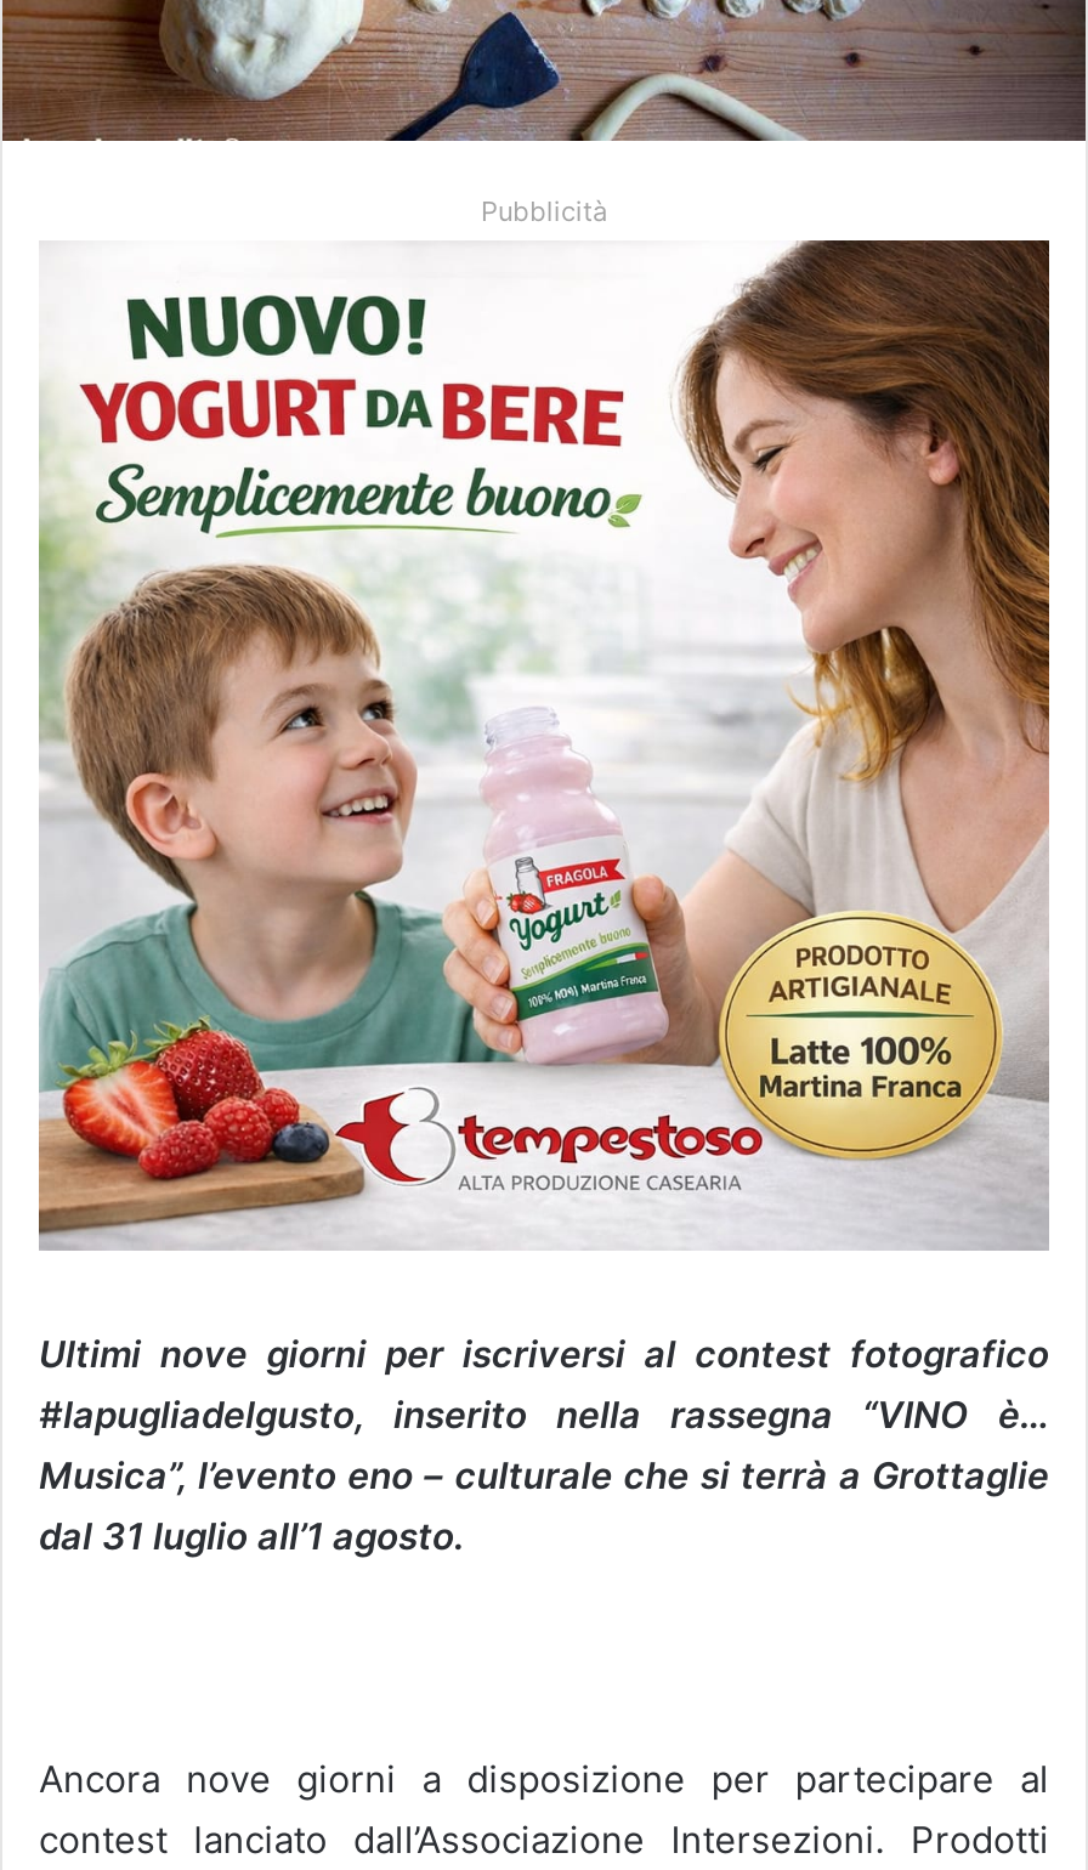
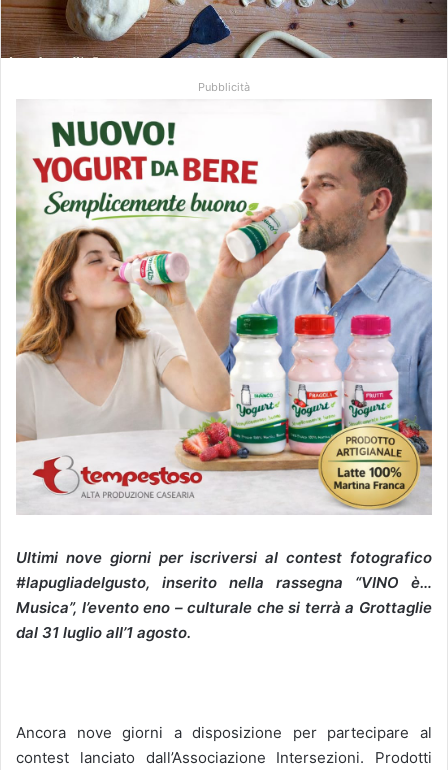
[36,238,1052,1248] [image] -> [16,99,432,513] [image]

